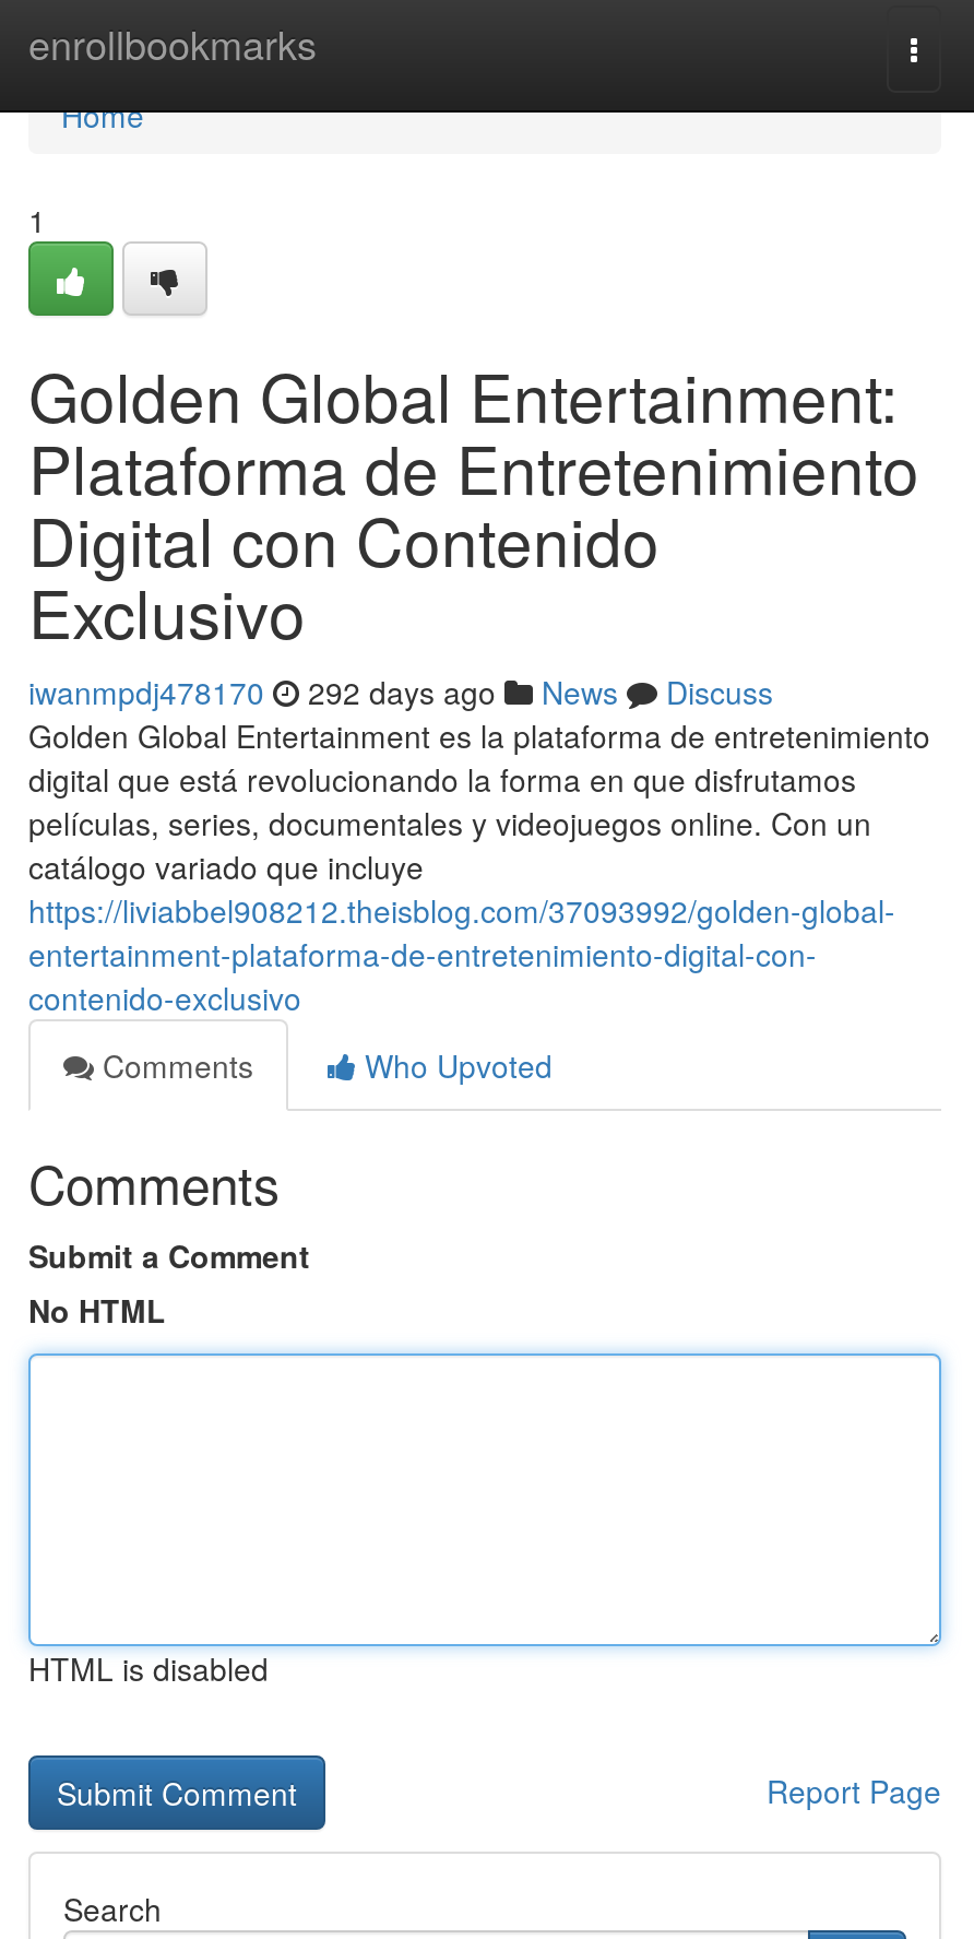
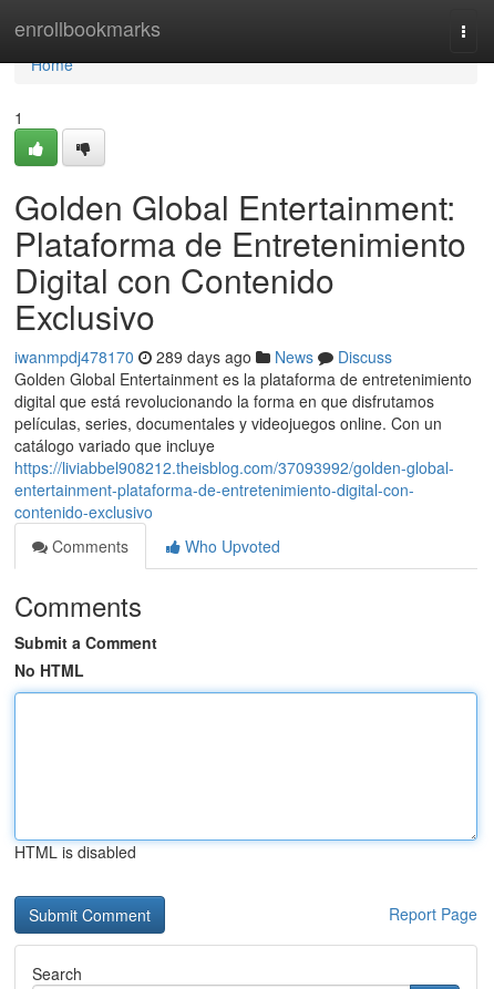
[28,670,773,713] iwanmpdj478170 292 days ago News Discuss -> [14,346,392,368] iwanmpdj478170 289 days ago News Discuss

